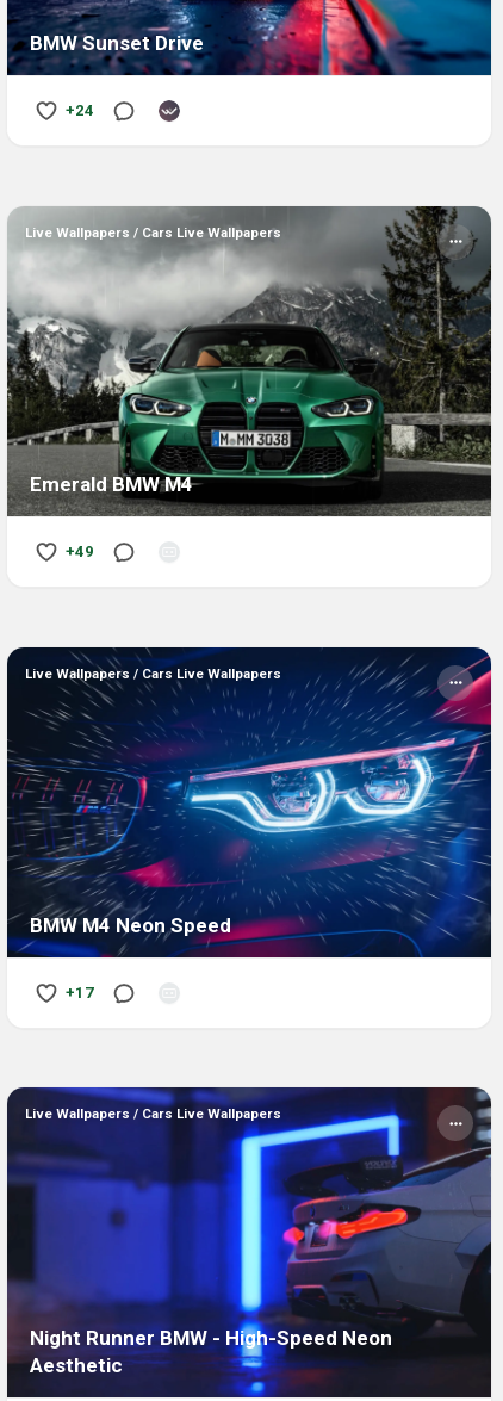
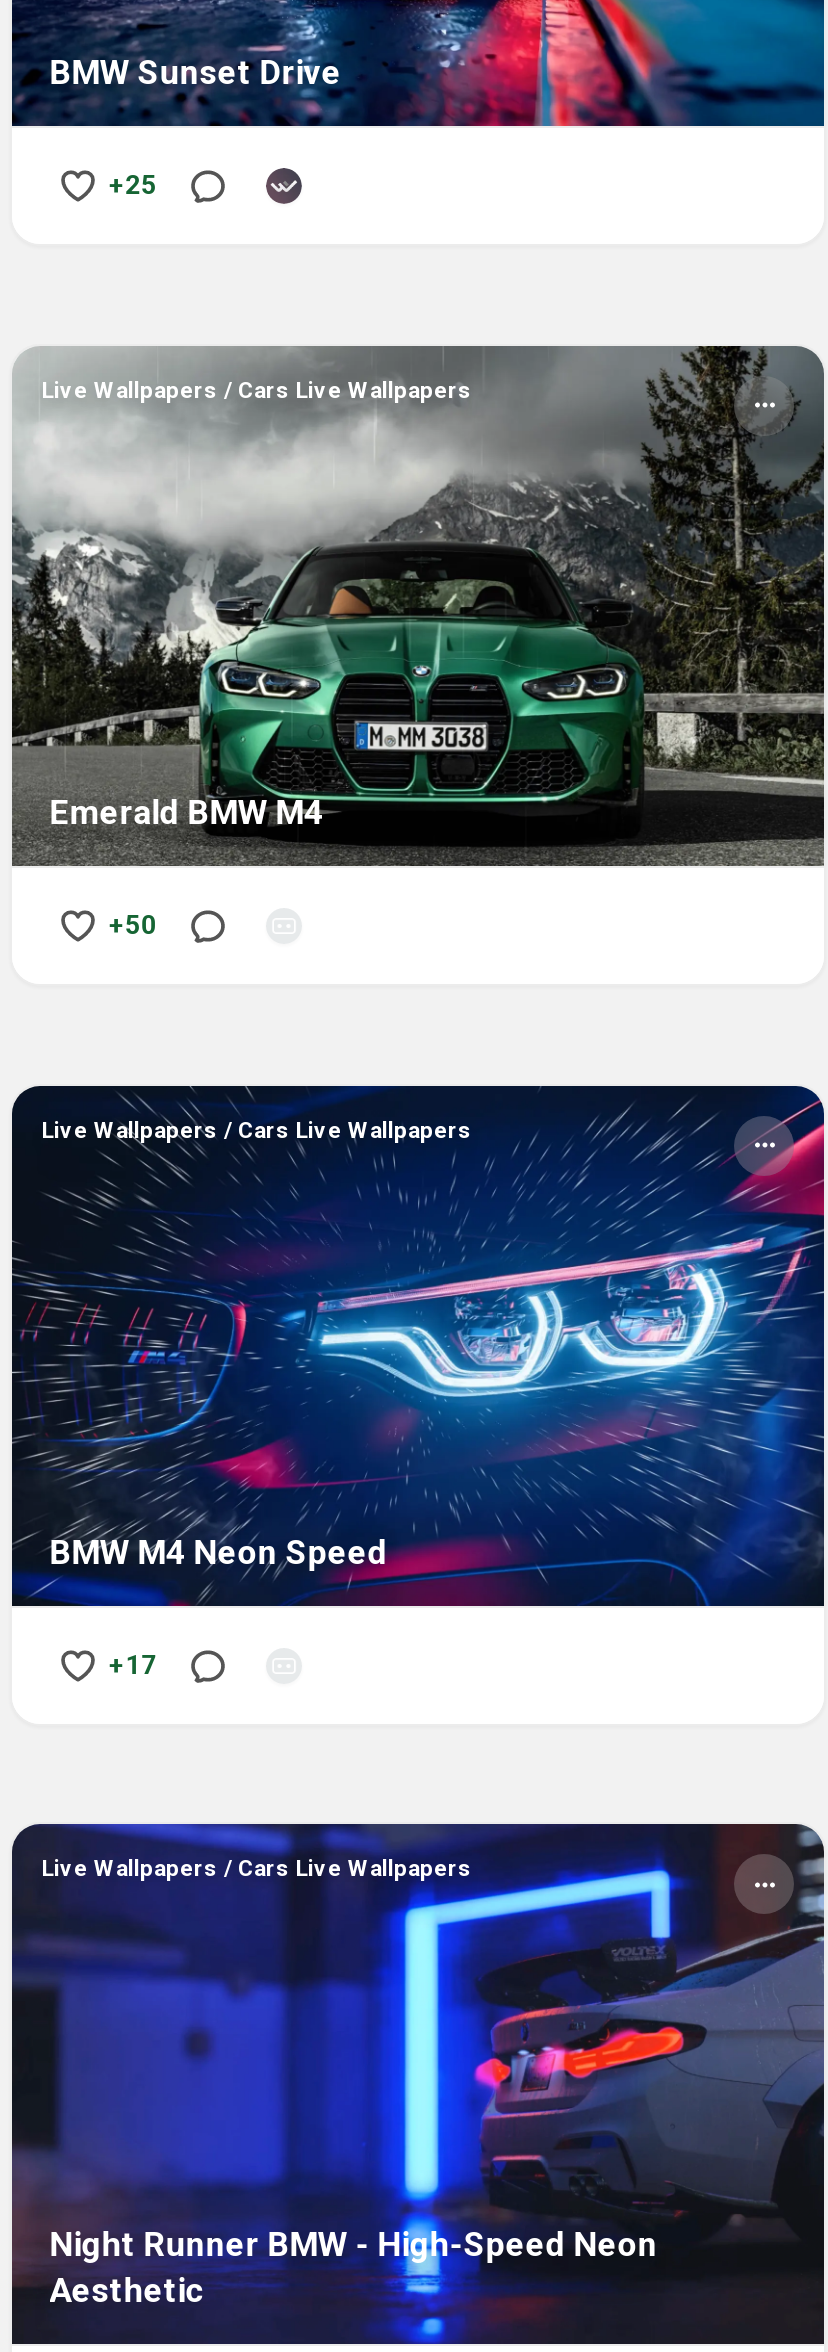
[65,101,94,119] +24 -> [109,170,157,200] +25
[65,542,94,560] +49 -> [109,910,157,940] +50

